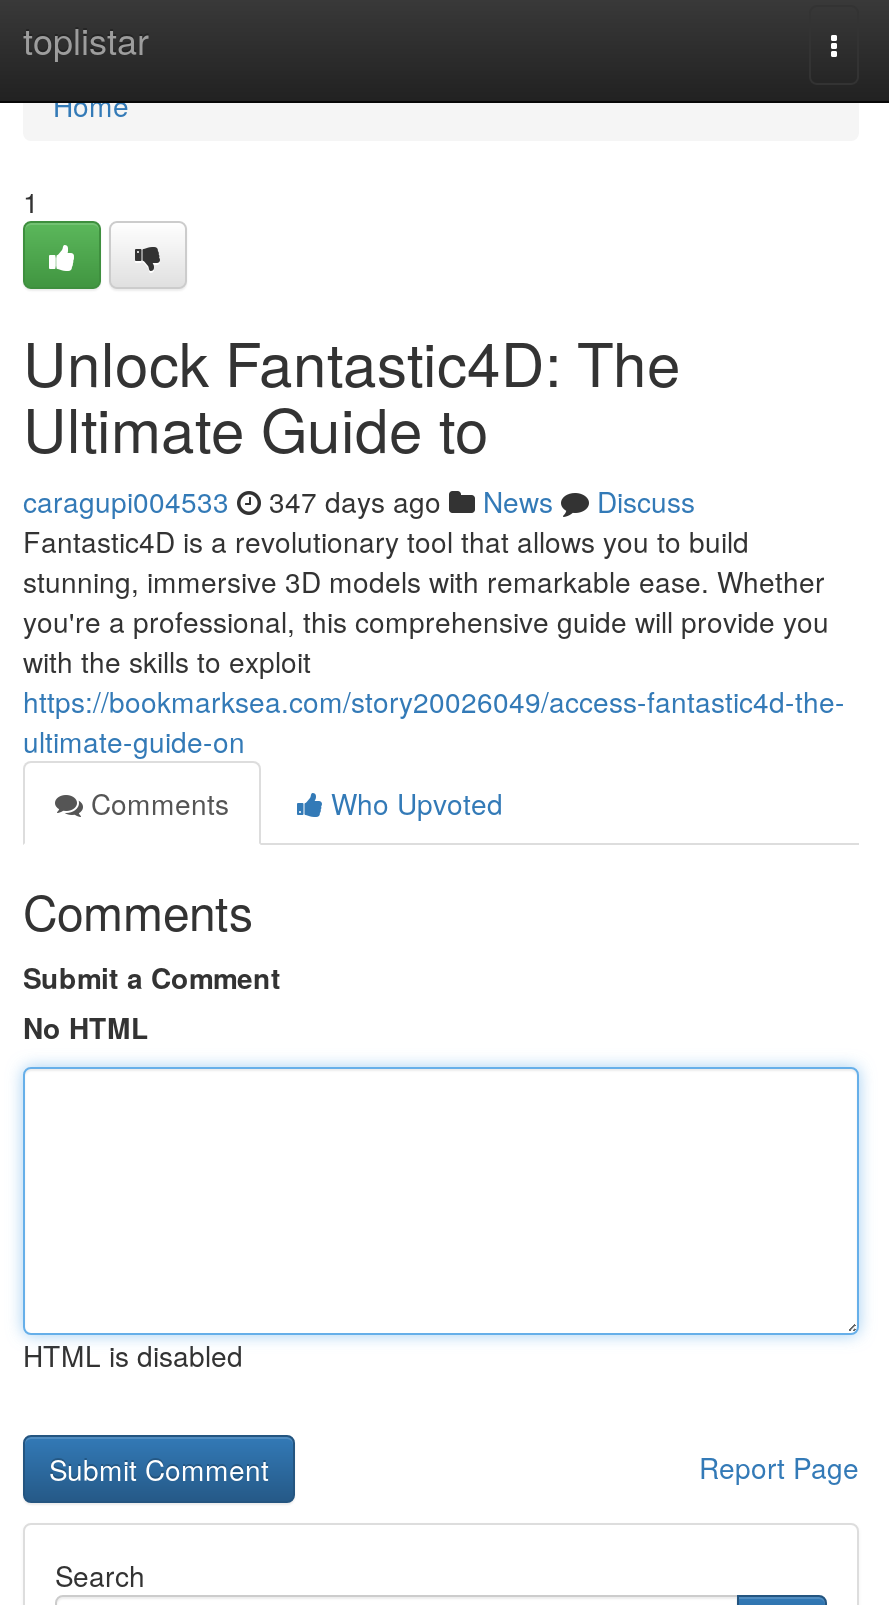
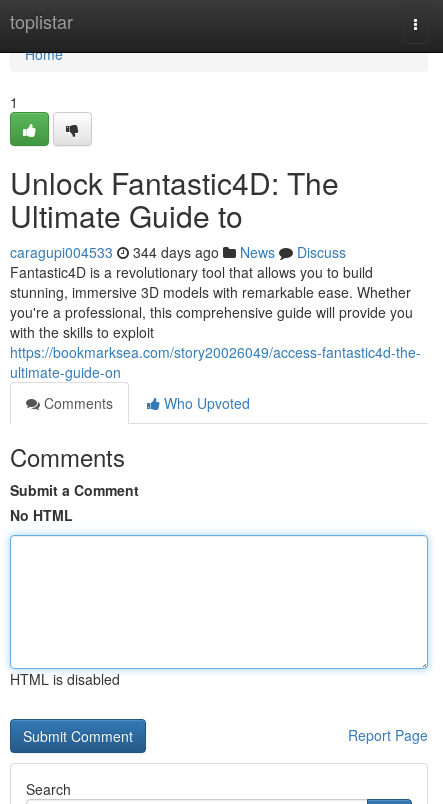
[23,481,695,521] caragupi004533 347 days ago News Discuss -> [10,242,346,262] caragupi004533 344 days ago News Discuss

